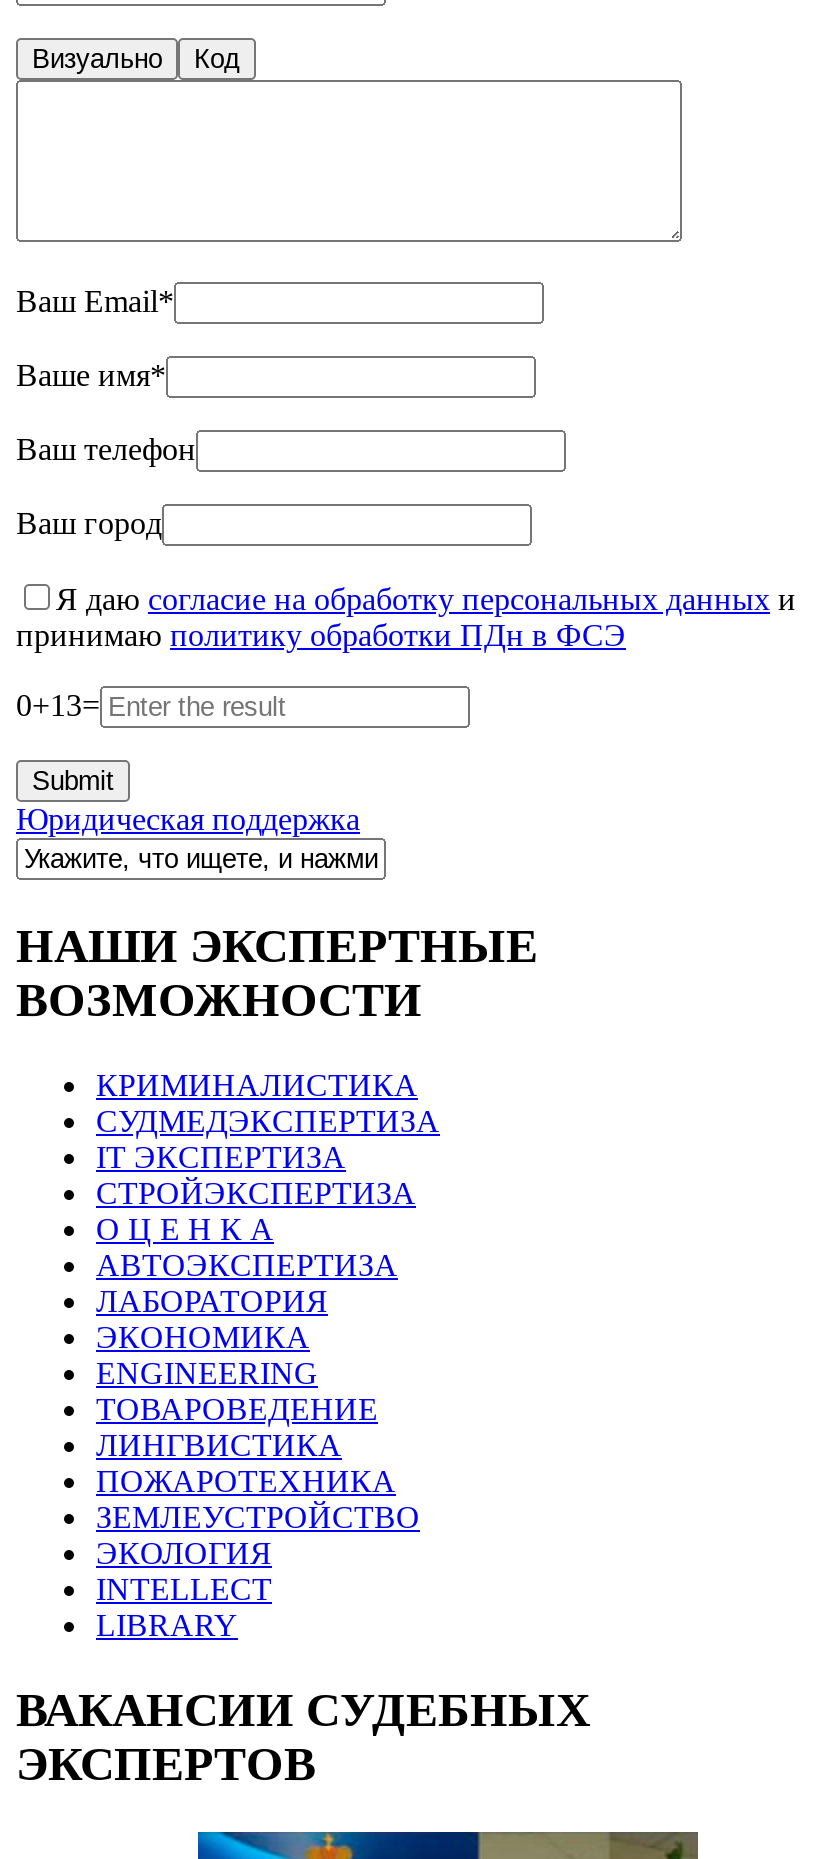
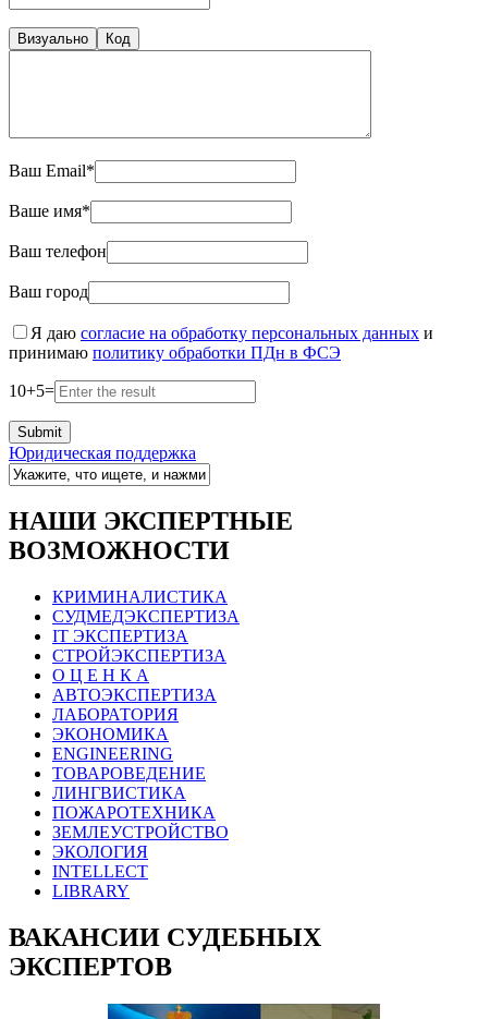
[16,688,100,722] 0+13= -> [9,381,54,399] 10+5=

